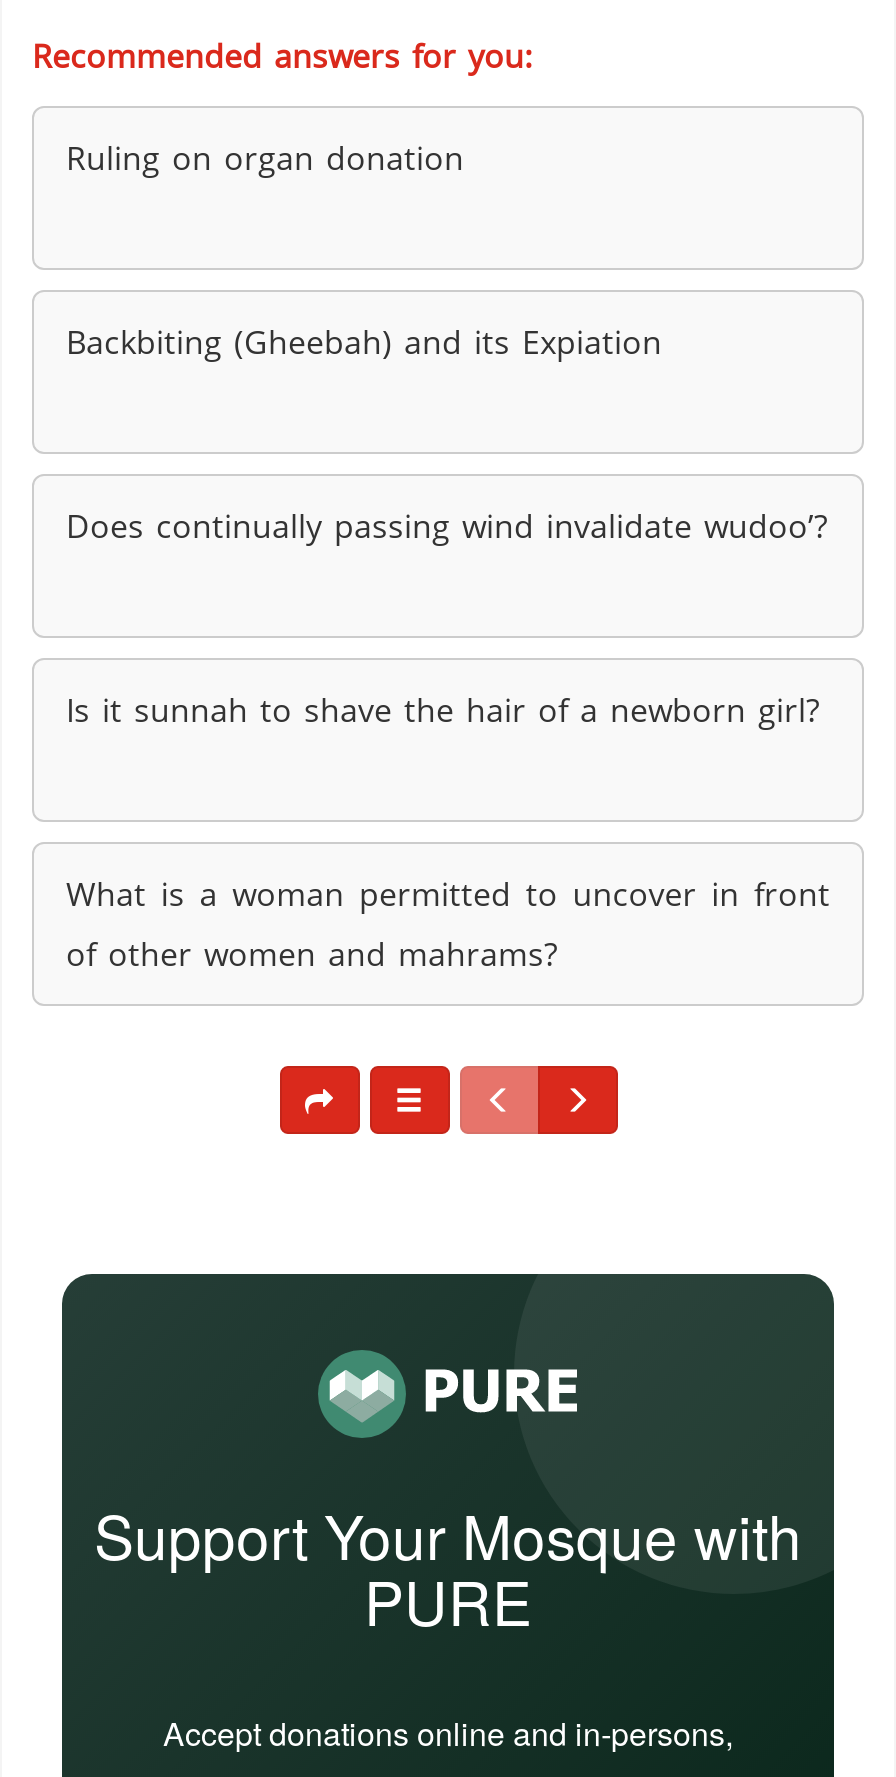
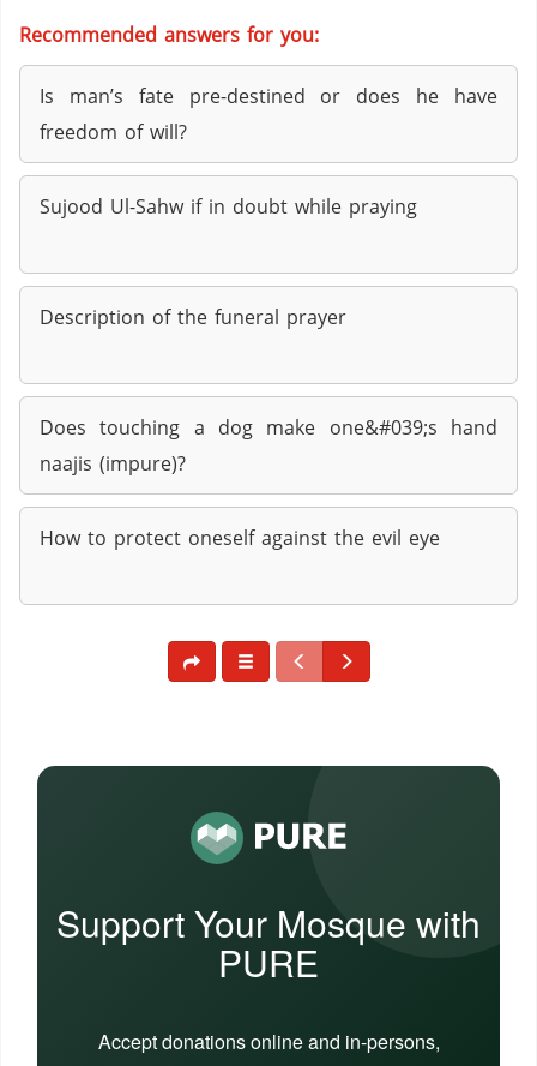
[66,136,464,180] Ruling on organ donation -> [40,83,497,145] Is man’s fate pre-destined or does he have | freedom of will?
[66,320,662,364] Backbiting (Gheebah) and its Expiation -> [40,193,417,220] Sujood Ul-Sahw if in doubt while praying
[66,504,828,548] Does continually passing wind invalidate wudoo’? -> [40,304,346,330] Description of the funeral prayer
[66,688,820,732] Is it sunnah to shave the hair of a newborn girl? -> [40,414,497,477] Does touching a dog make one&#039;s hand | naajis (impure)?
[66,872,830,976] What is a woman permitted to uncover in front | of other women and mahrams? -> [40,525,440,551] How to protect oneself against the evil eye

